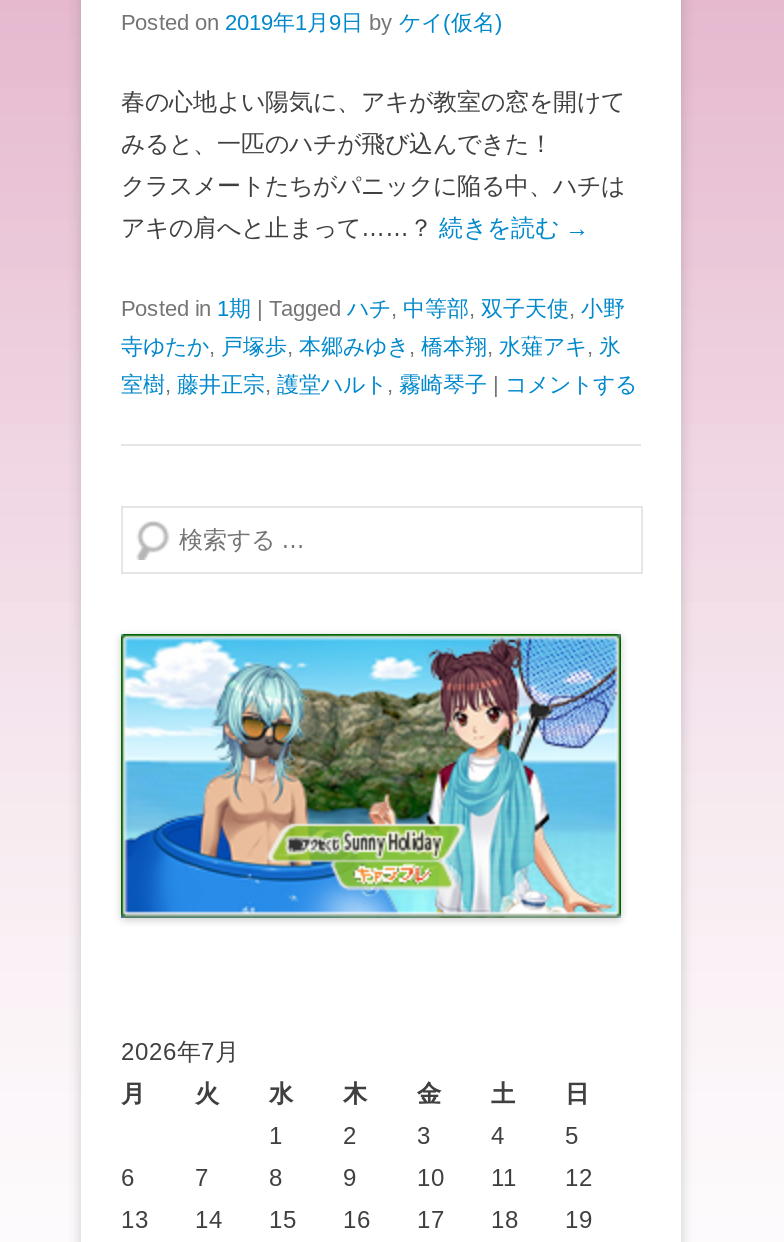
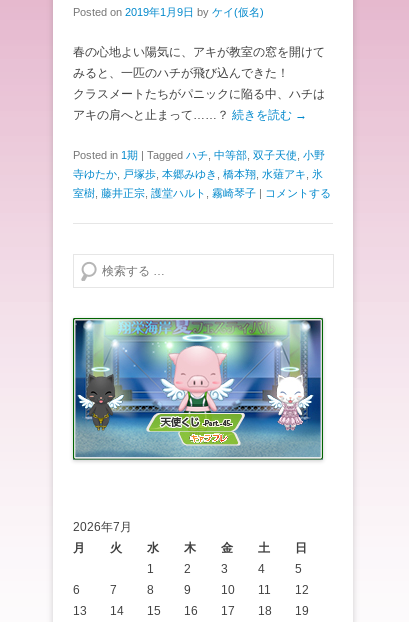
[123,636,619,914] [image] -> [75,319,321,458] [image]

